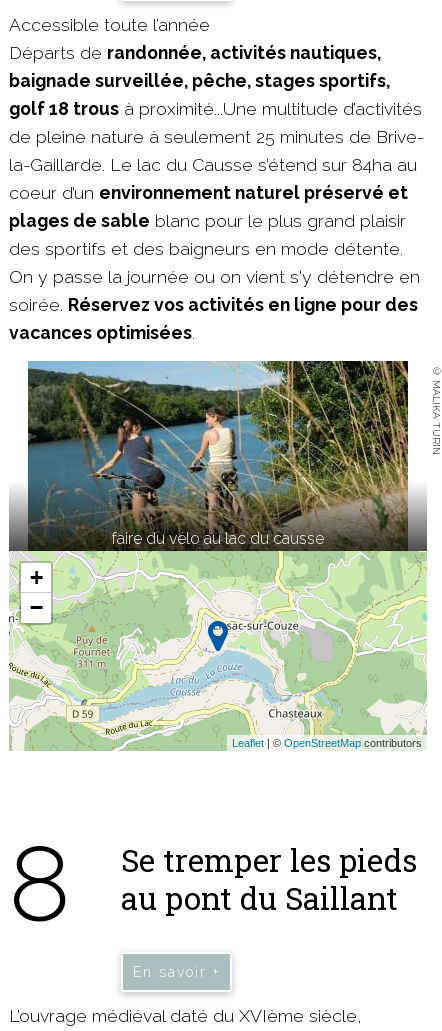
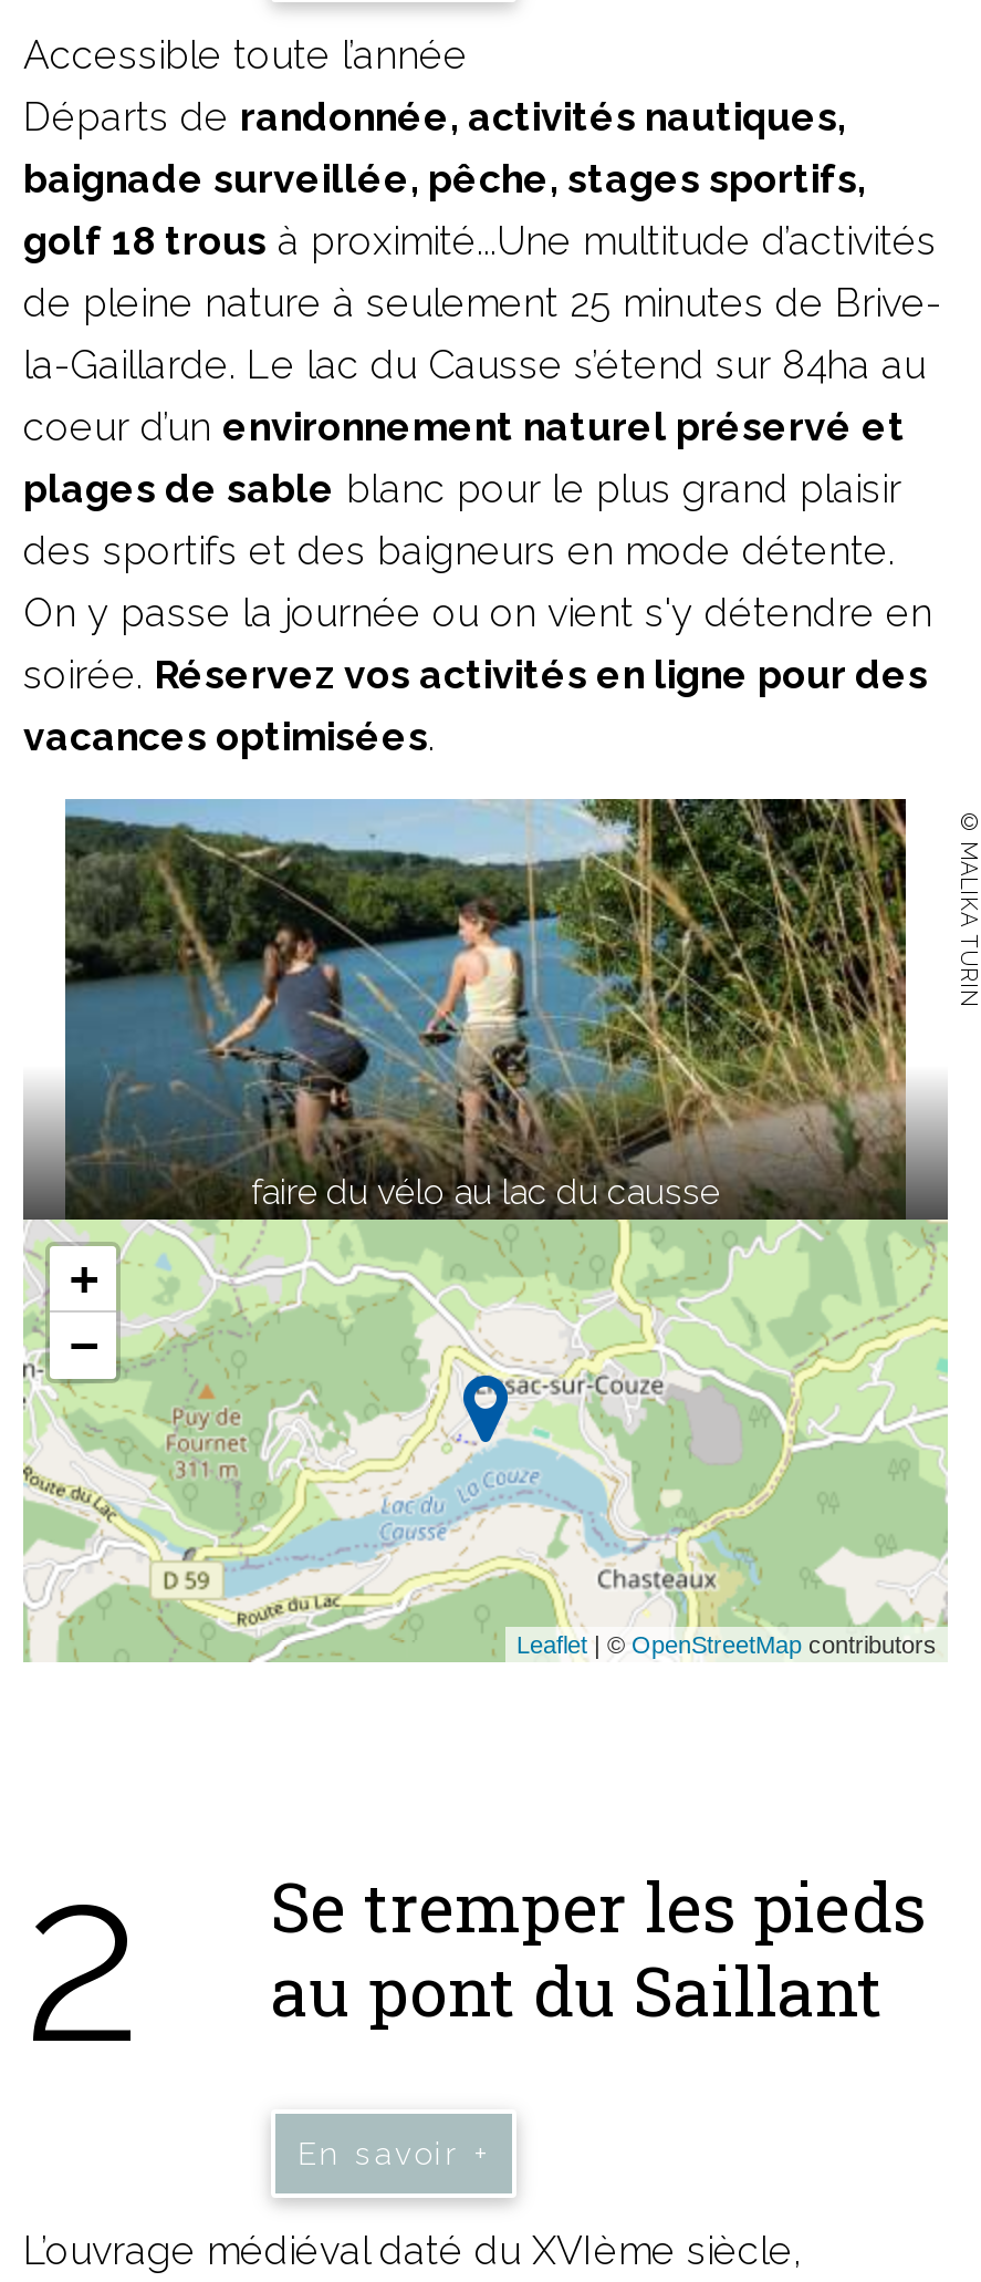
[9,822,417,946] 8 Se tremper les pieds au pont du Saillant -> [23,1820,926,2095] 2 Se tremper les pieds au pont du Saillant

